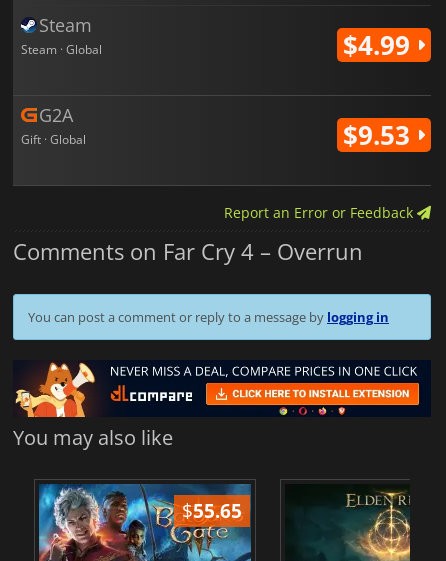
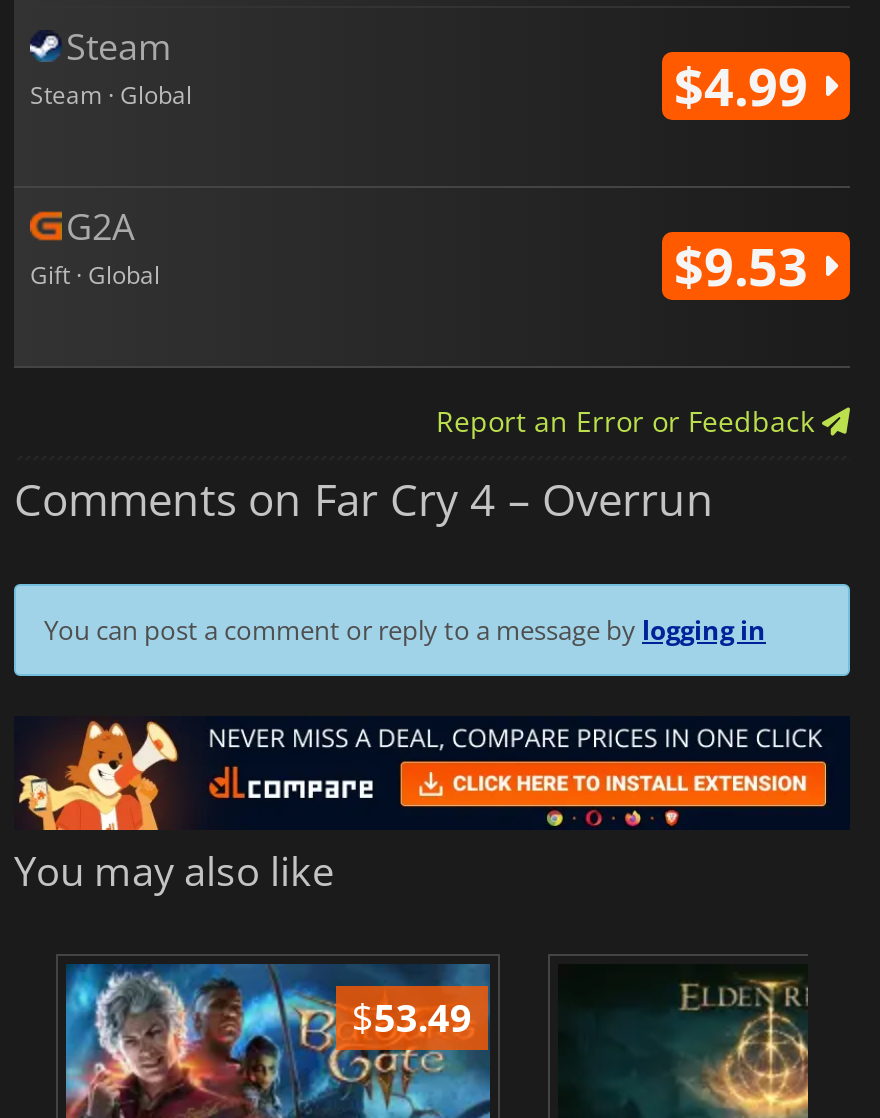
[182,497,242,524] $55.65 -> [352,990,472,1044] $53.49

